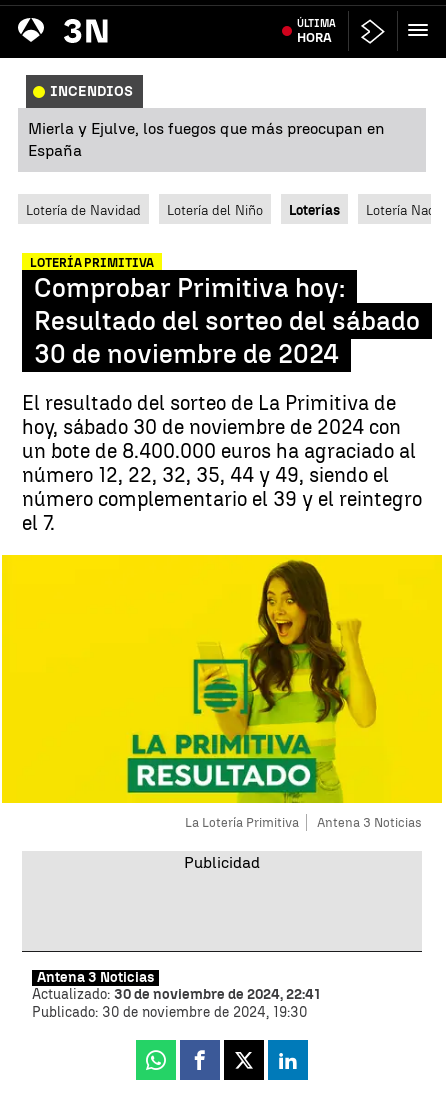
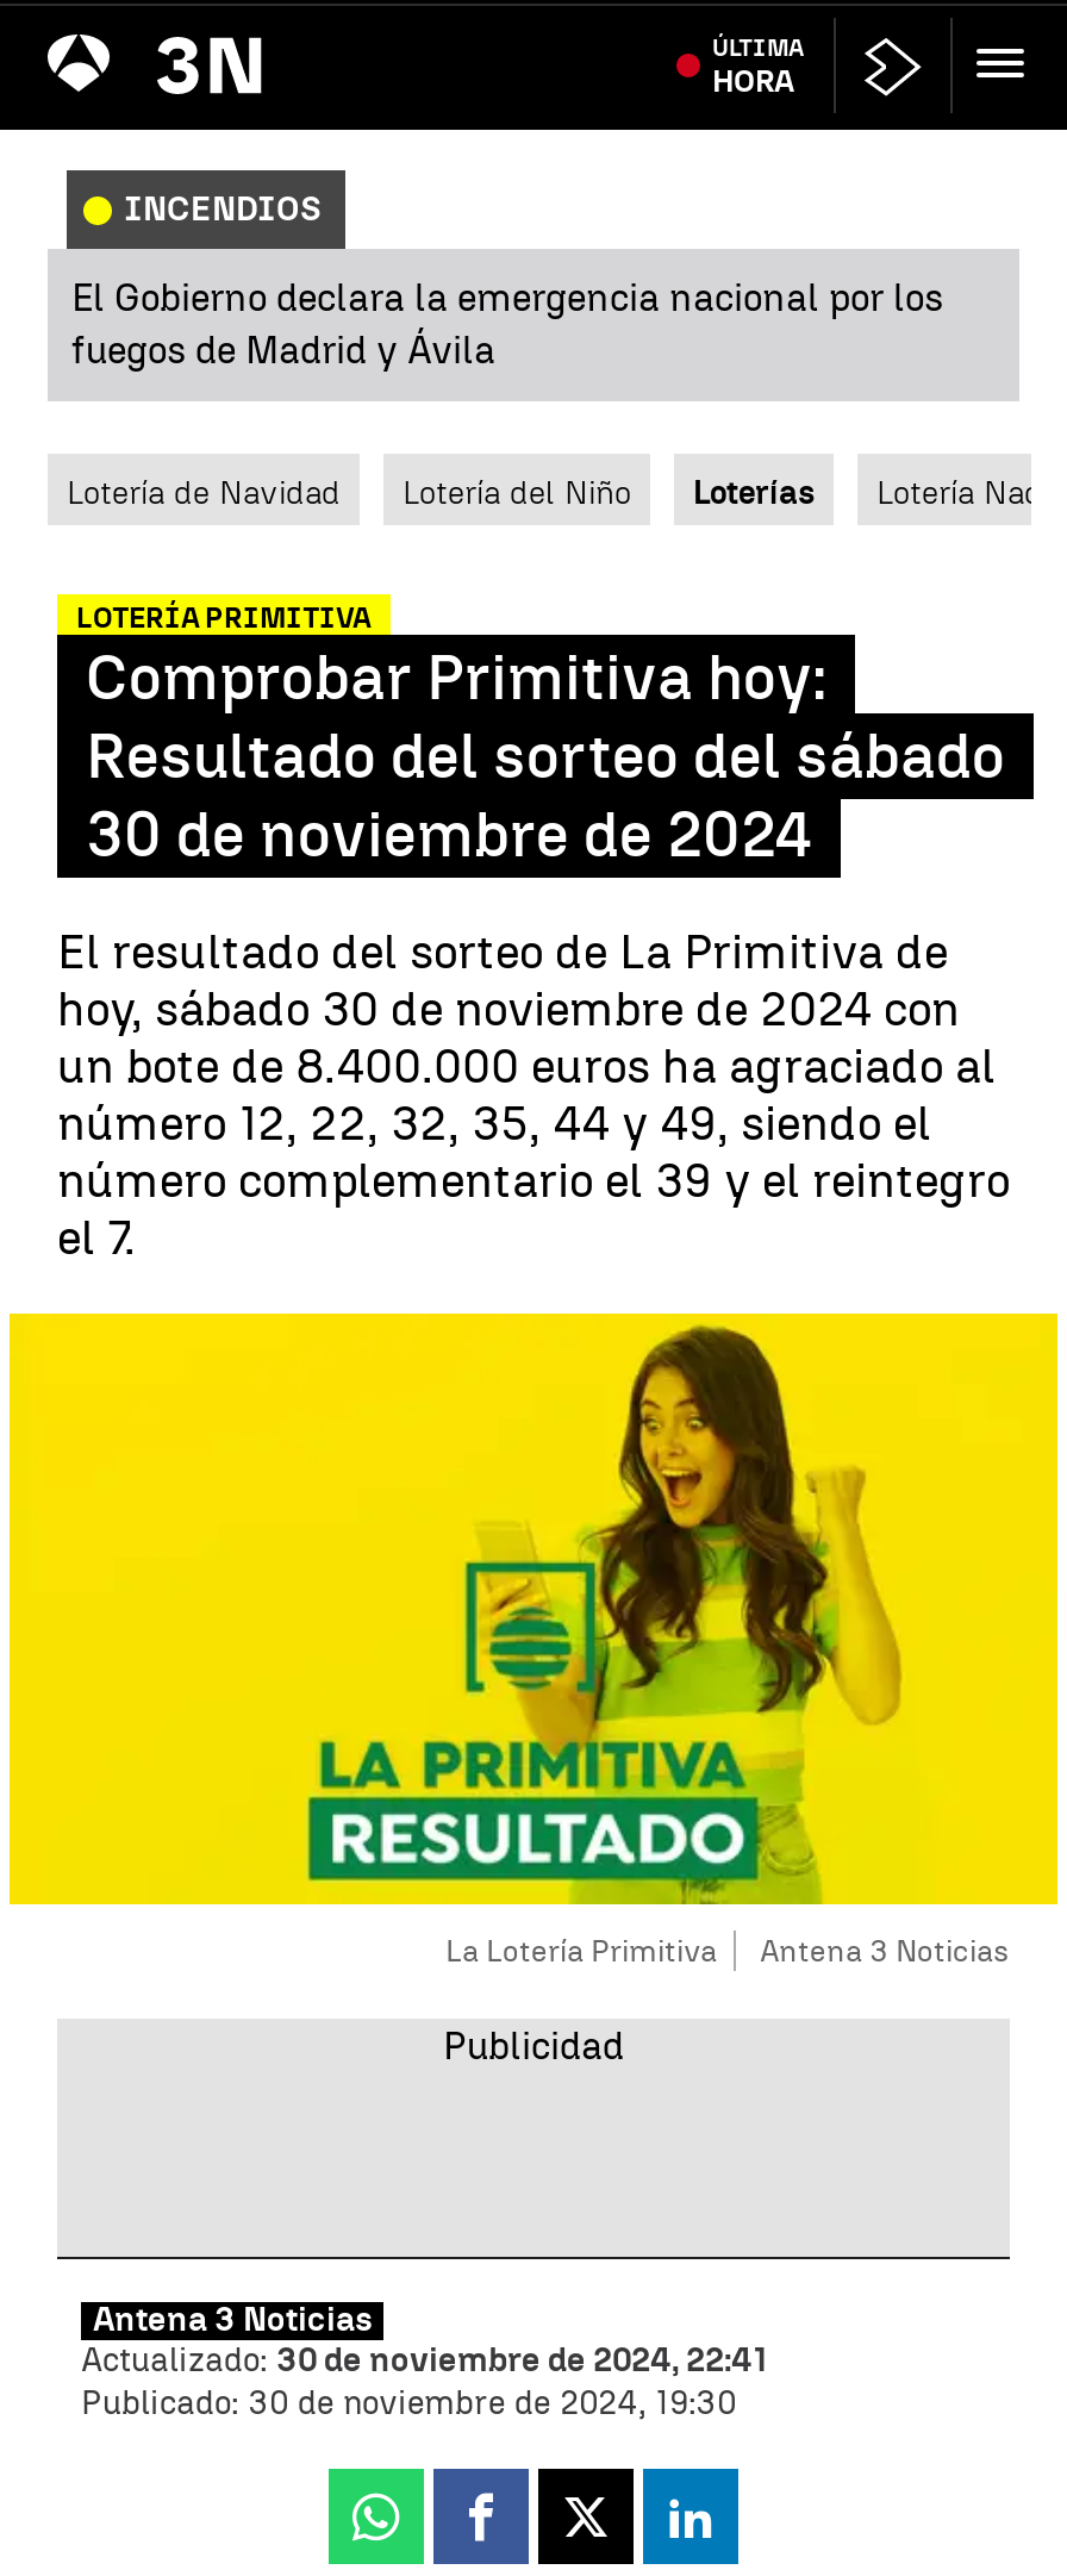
[28,119,385,160] Mierla y Ejulve, los fuegos que más preocupan en | España -> [71,275,943,373] El Gobierno declara la emergencia nacional por los | fuegos de Madrid y Ávila

